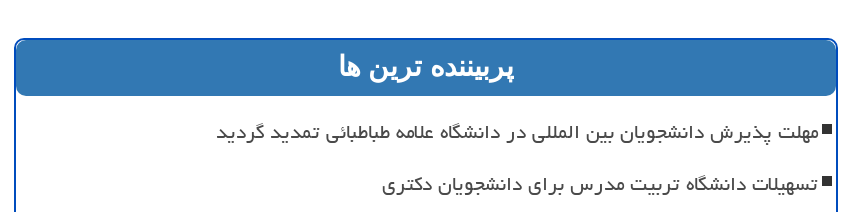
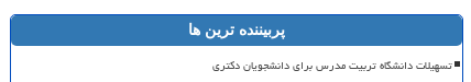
[216,112,818,152] مهلت پذیرش دانشجویان بین المللی در دانشگاه علامه طباطبائی تمدید گردید -> none

